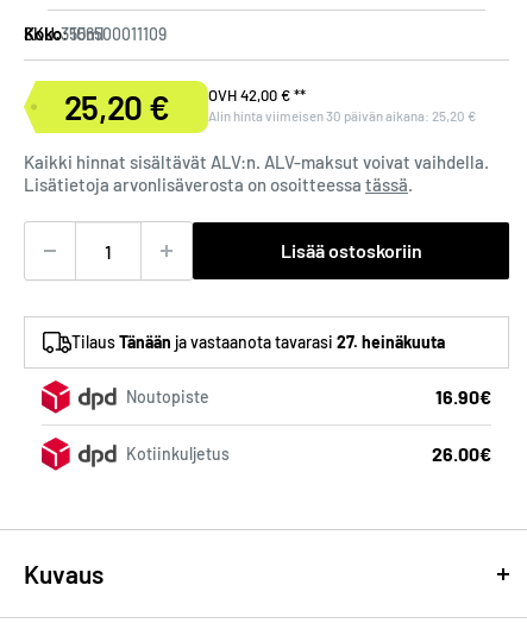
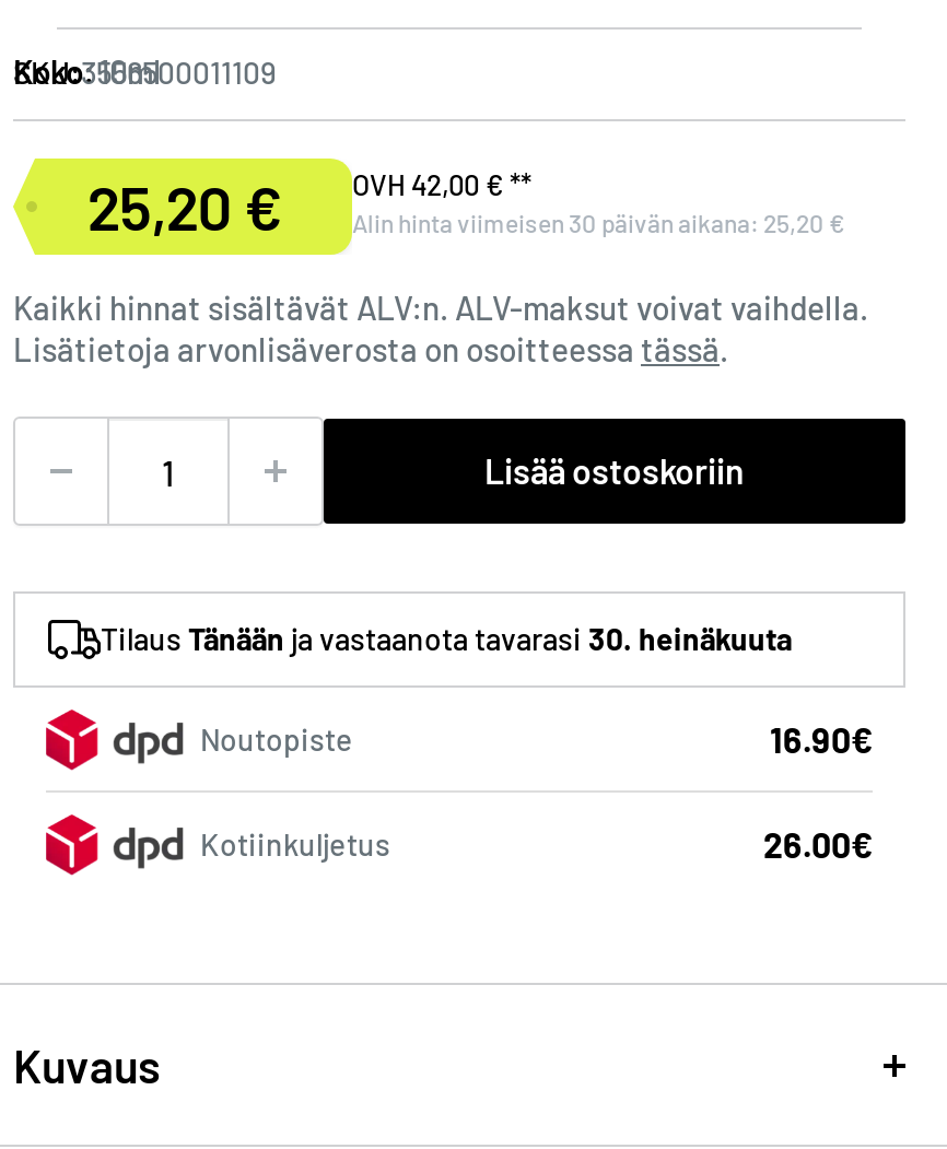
[71,332,445,352] Tilaus Tänään ja vastaanota tavarasi 27. heinäkuuta -> [101,620,792,657] Tilaus Tänään ja vastaanota tavarasi 30. heinäkuuta

